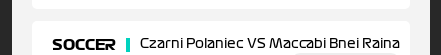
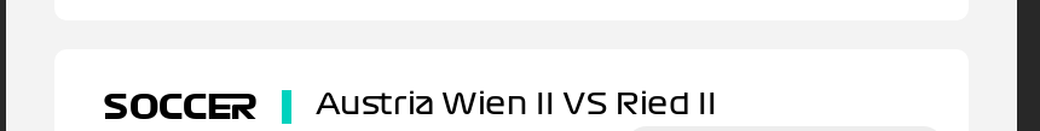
[140,38,400,50] Czarni Polaniec VS Maccabi Bnei Raina -> [316,90,717,119] Austria Wien II VS Ried II

